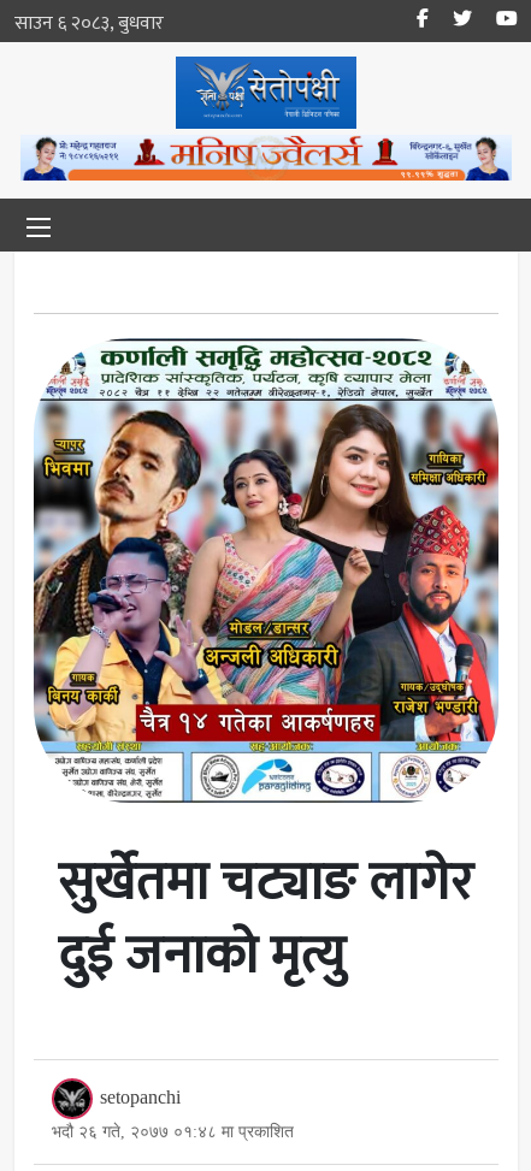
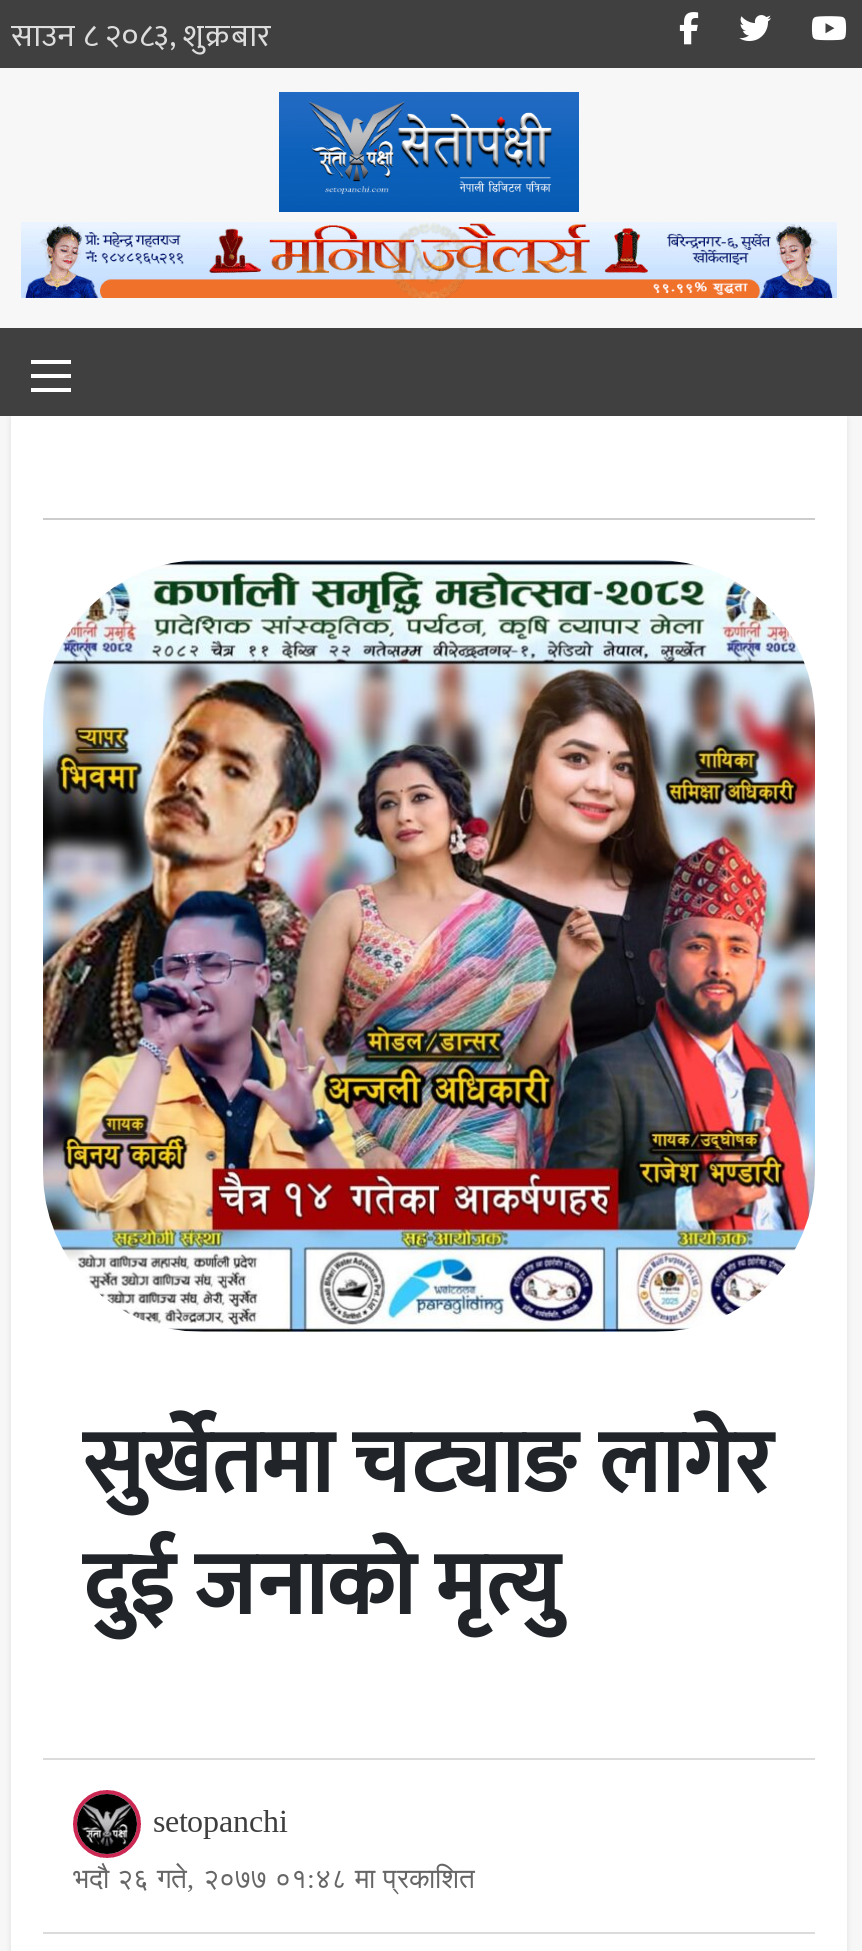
[14,7,164,40] साउन ६ २०८३, बुधवार -> [11,10,271,64] साउन ८ २०८३, शुक्रबार

